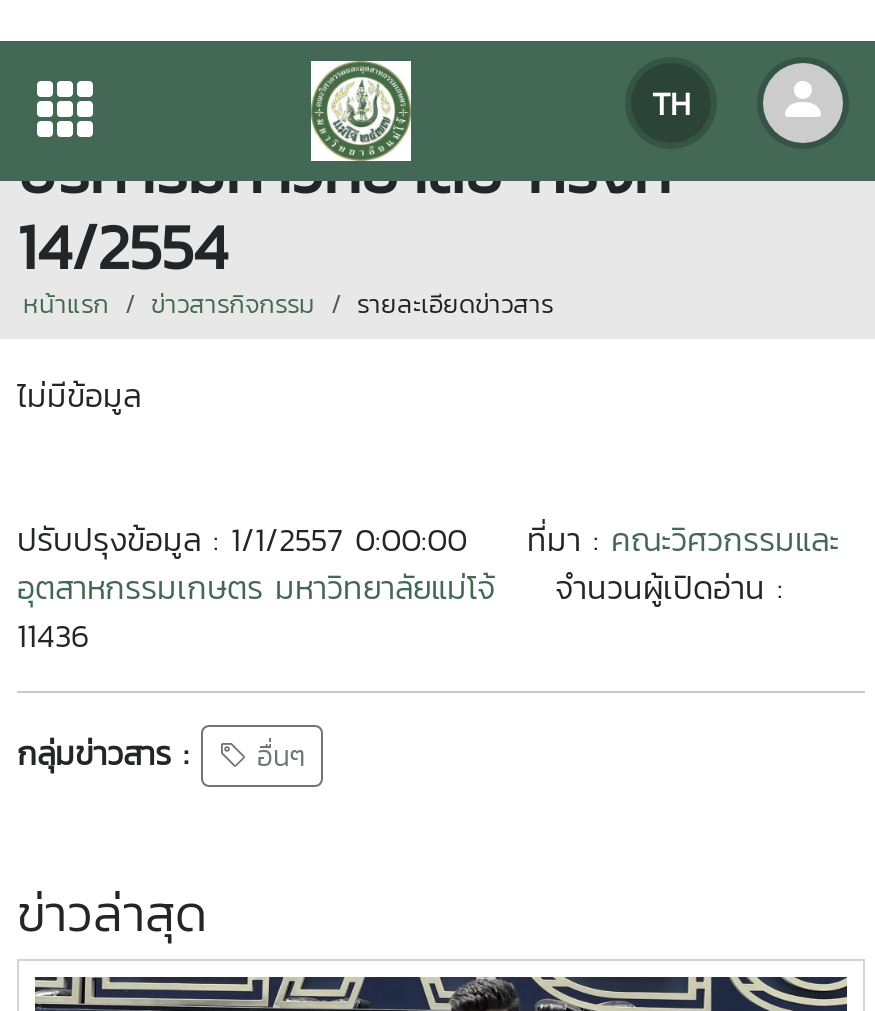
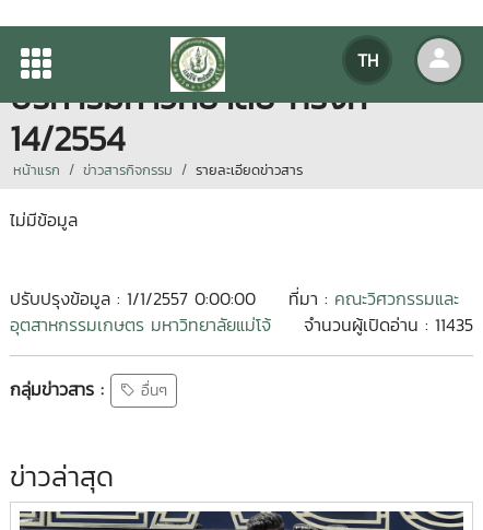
[17,563,783,659] จำนวนผู้เปิดอ่าน : | 11436 -> [304,311,473,338] จำนวนผู้เปิดอ่าน : 11435

